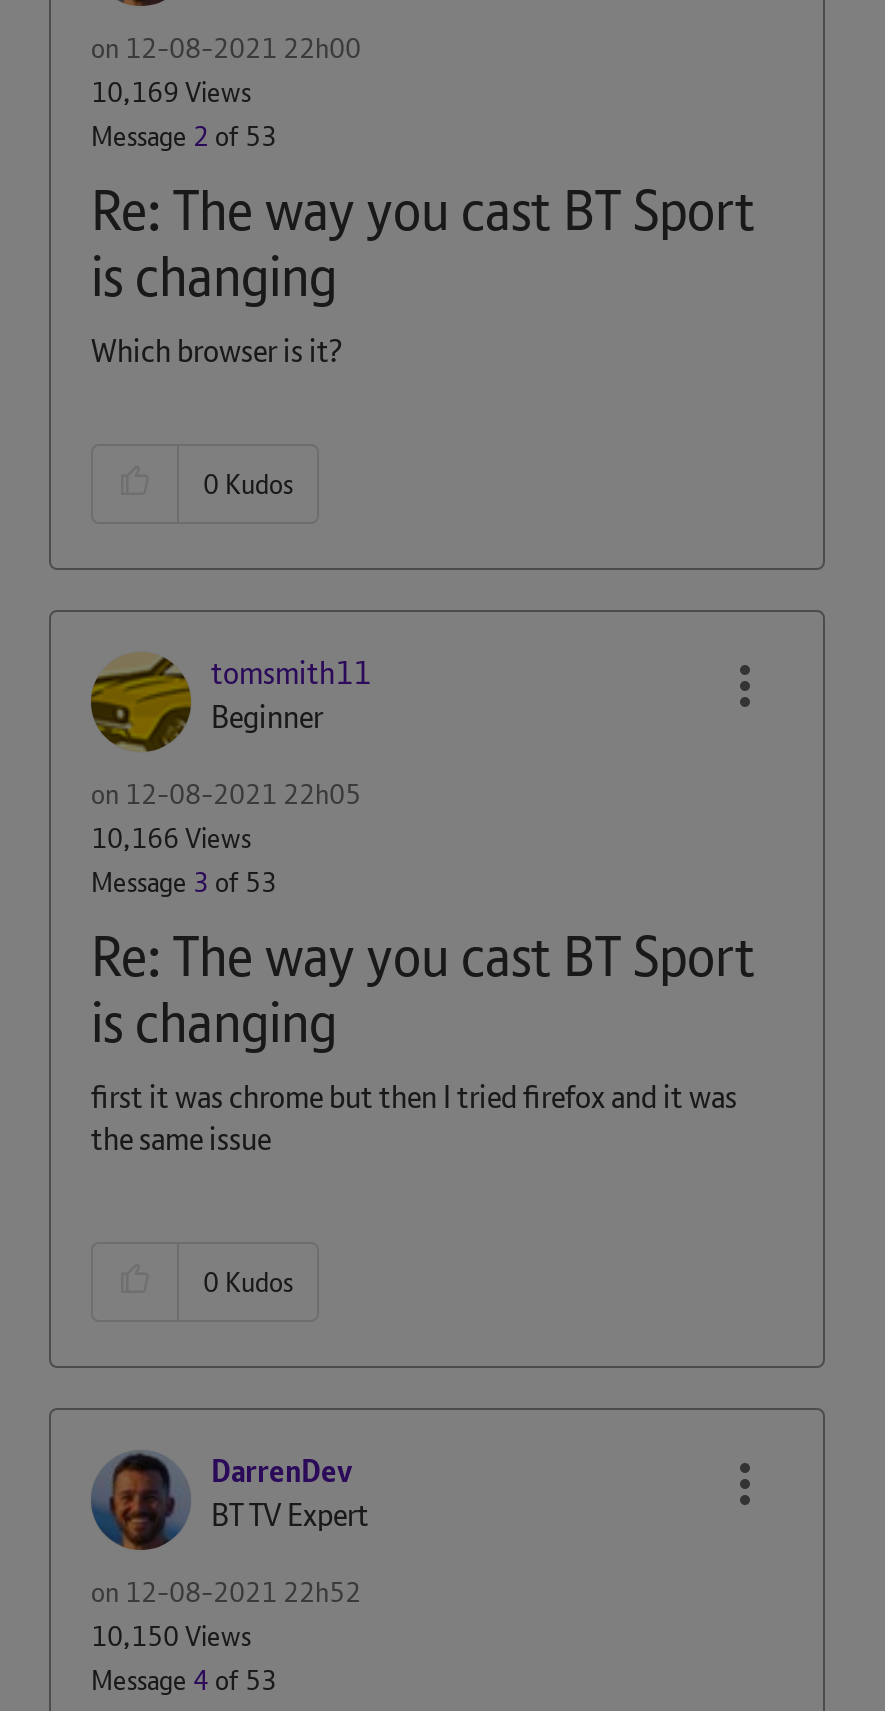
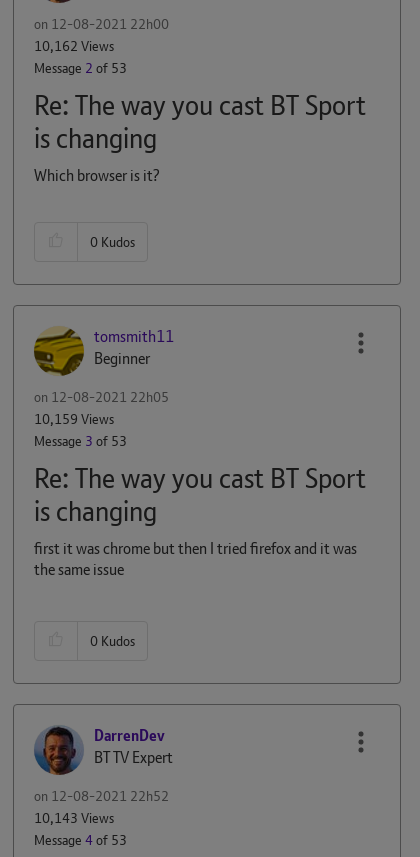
[91,74,251,110] 10,169 Views -> [34,37,114,55] 10,162 Views
[91,820,251,856] 10,166 Views -> [34,410,114,428] 10,159 Views
[91,1618,251,1654] 10,150 Views -> [34,809,114,827] 10,143 Views

